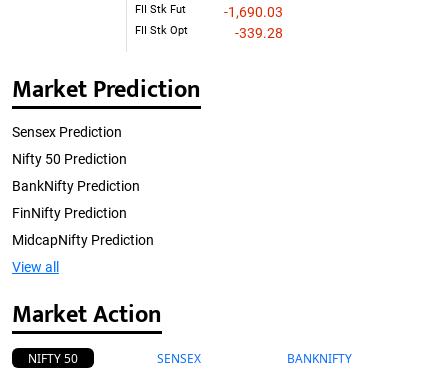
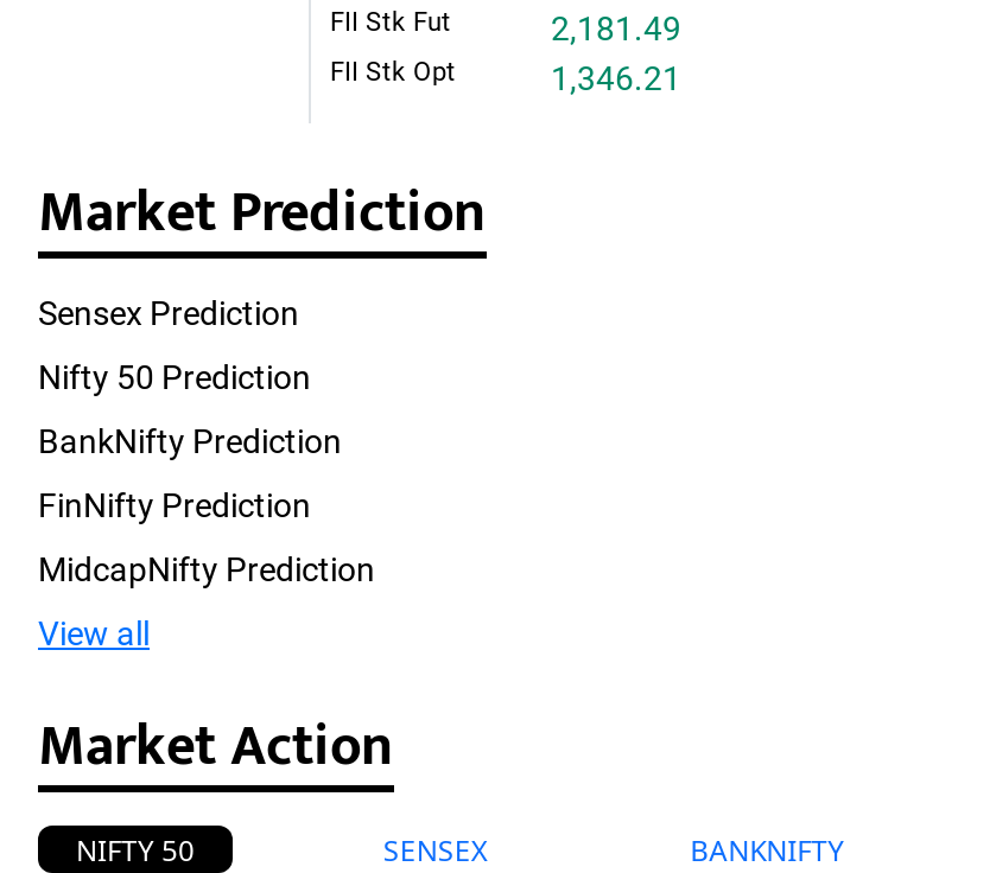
[224,4,283,20] -1,690.03 -> [551,9,681,47] 2,181.49
[235,25,283,41] -339.28 -> [551,59,681,97] 1,346.21

